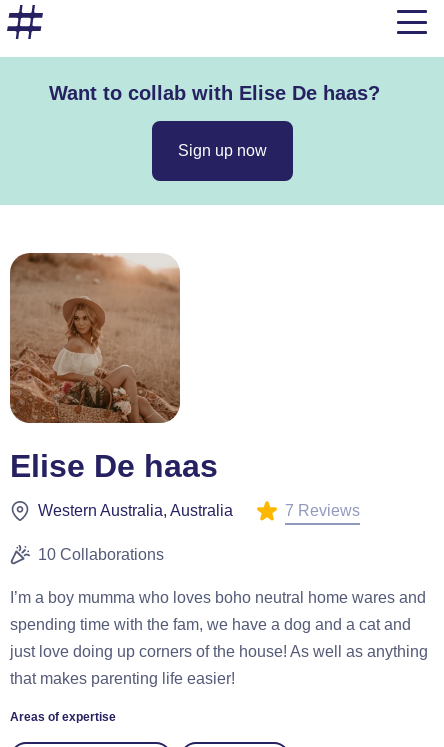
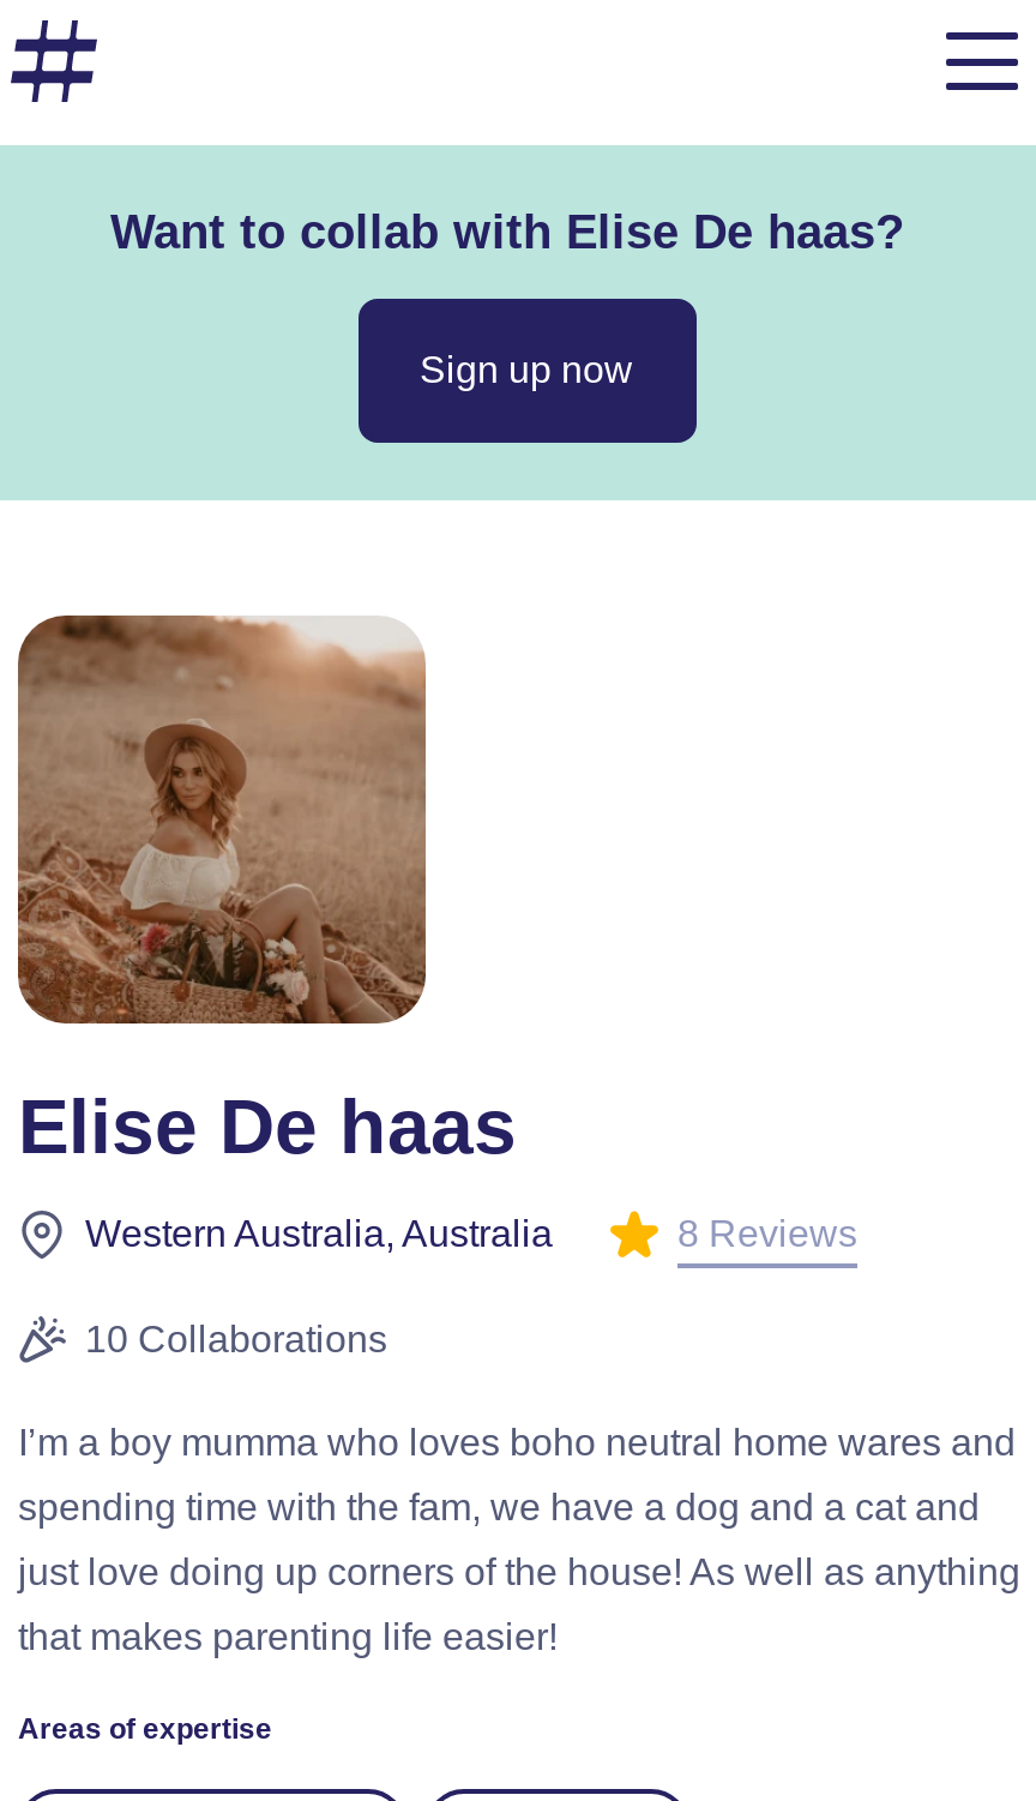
[285,502,360,519] 7 Reviews -> [677,1212,857,1253] 8 Reviews

